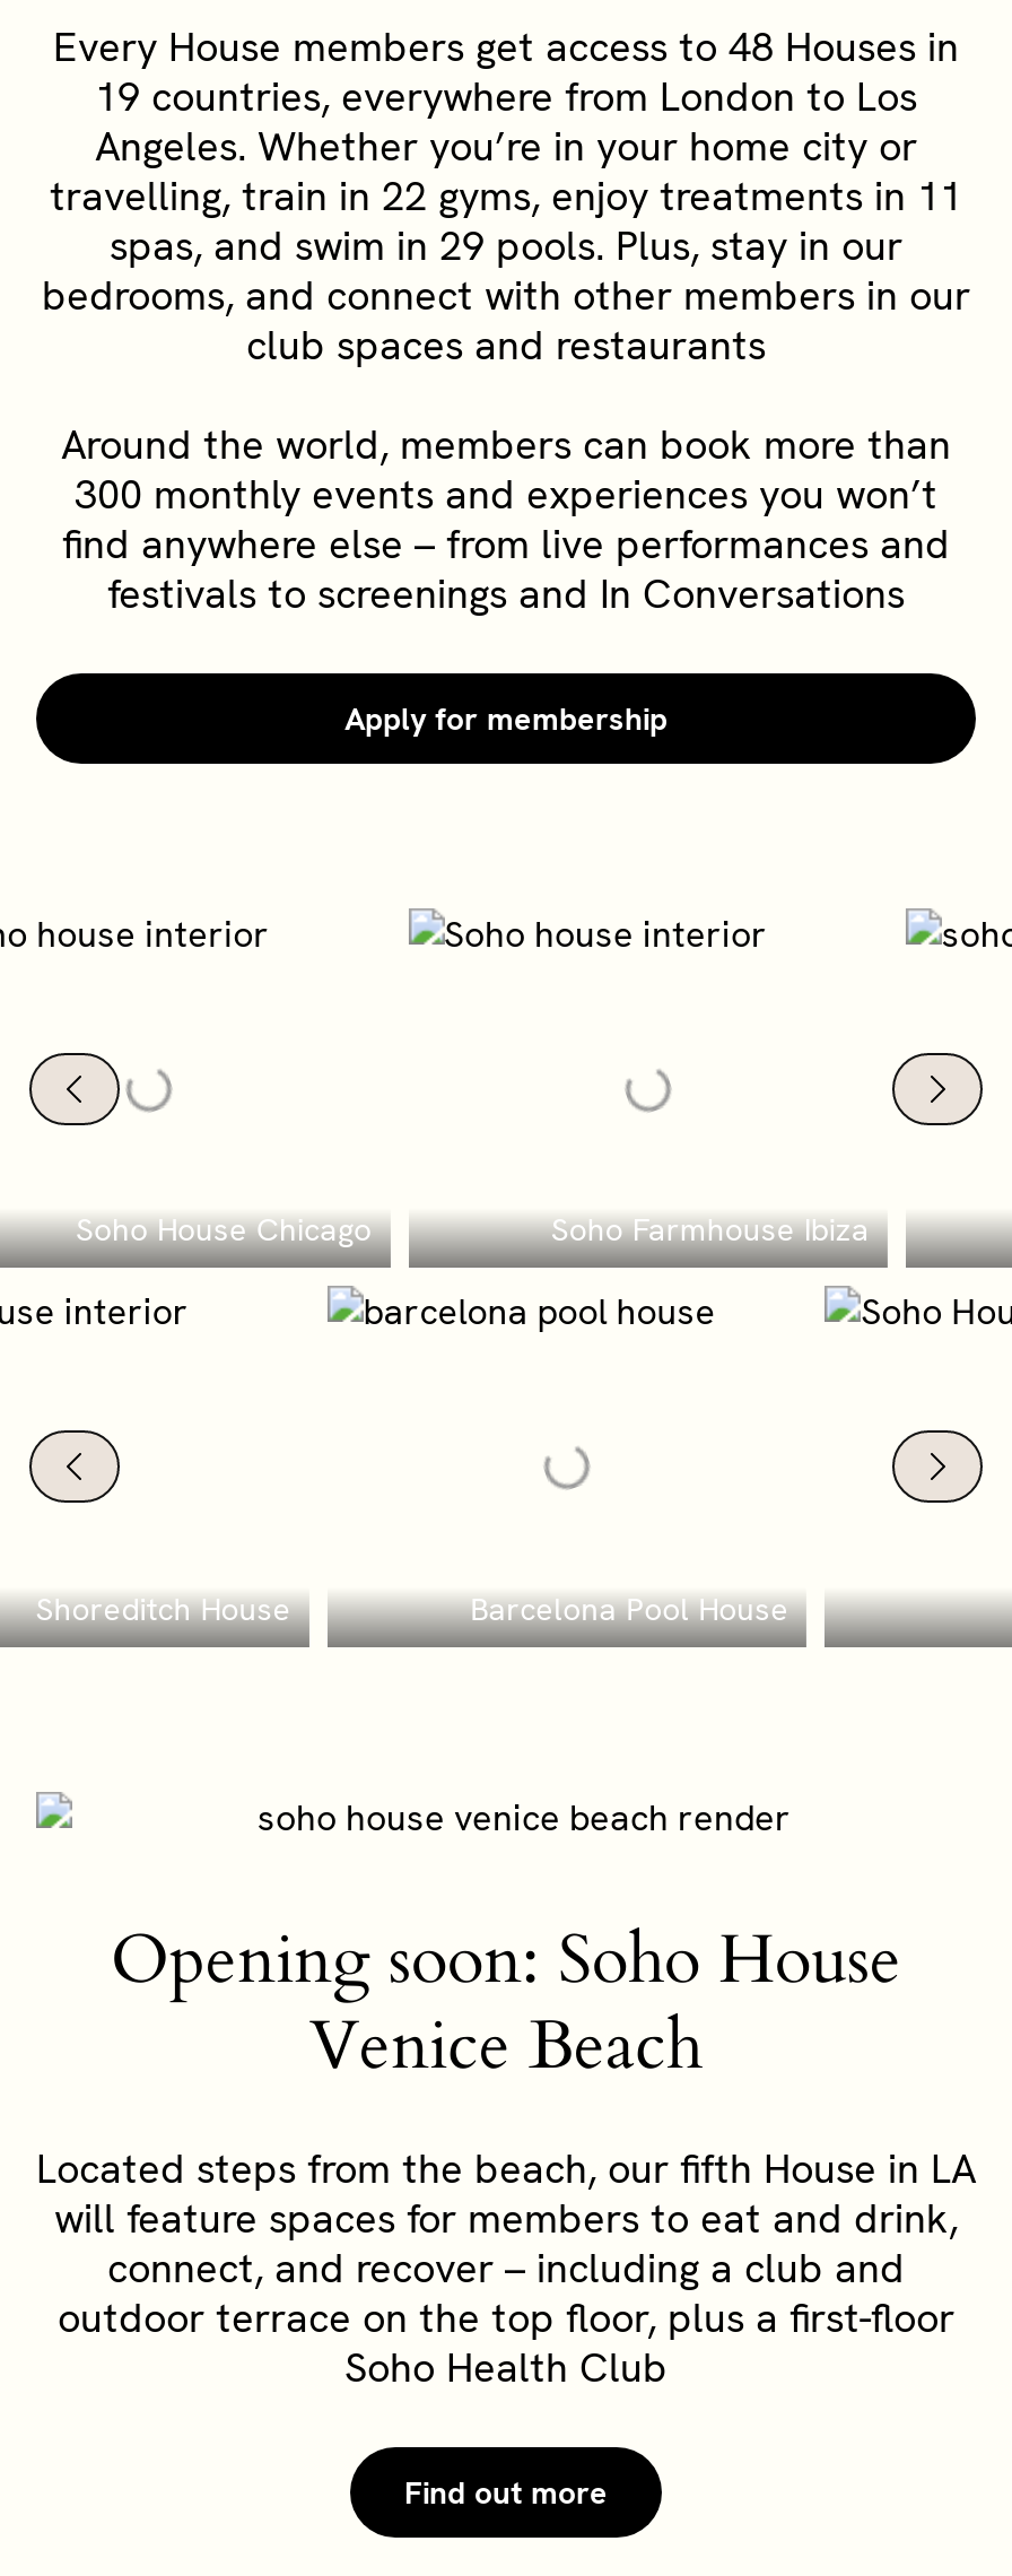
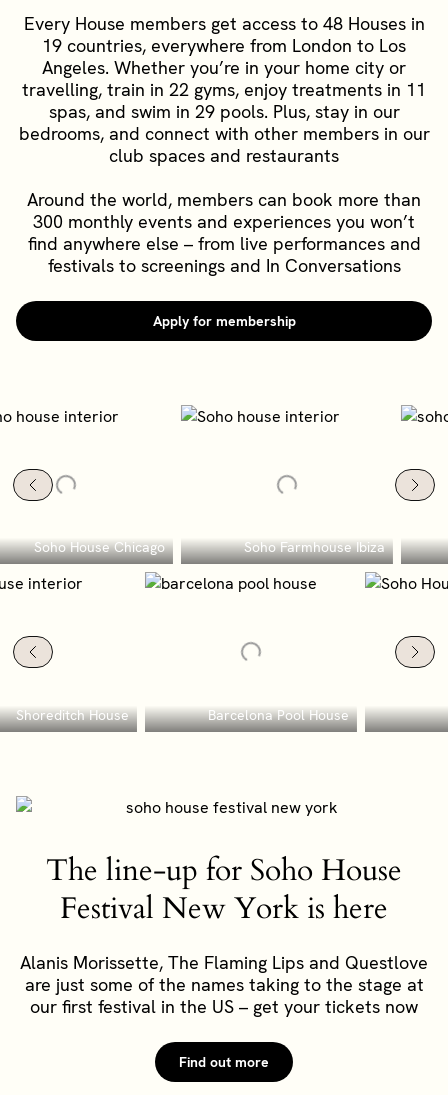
[111,1913,901,2092] Opening soon: Soho House | Venice Beach -> [46,850,402,929] The line-up for Soho House | Festival New York is here
[36,2141,976,2392] Located steps from the beach, our fifth House in LA | will feature spaces for members to eat and drink, | connect, and recover – including a club and | outdoor terrace on the top floor, plus a first-floor | Soho Health Club -> [20,951,428,1018] Alanis Morissette, The Flaming Lips and Questlove | are just some of the names taking to the stage at | our first festival in the US – get your tickets now

